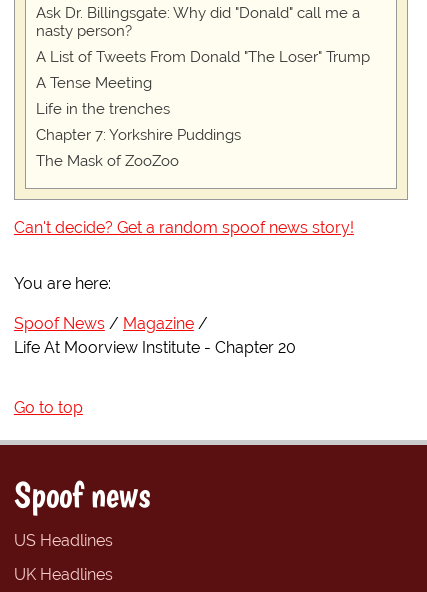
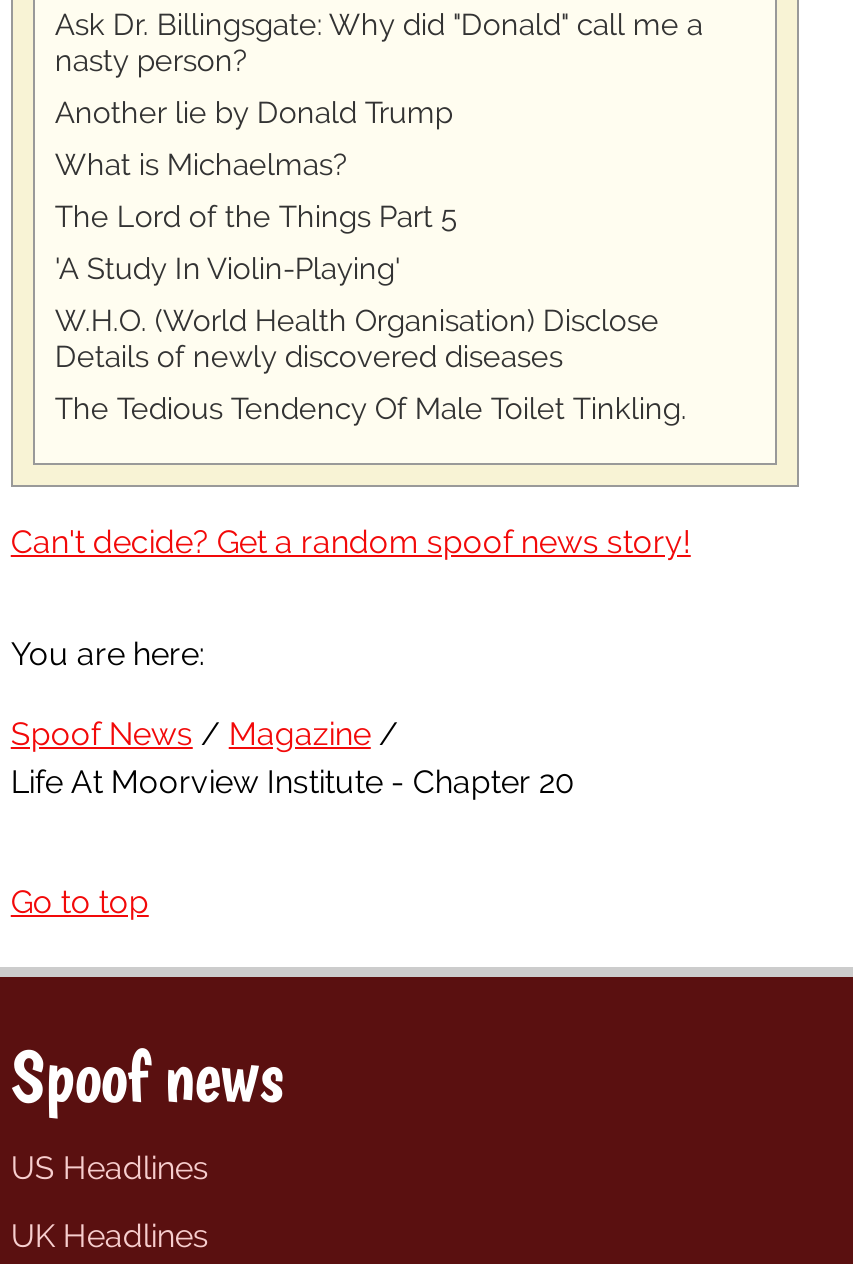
[36,48,370,170] A List of Tweets From Donald "The Loser" Trump | A Tense Meeting | Life in the trenches | Chapter 7: Yorkshire Puddings | The Mask of ZooZoo -> [55,96,687,428] Another lie by Donald Trump | What is Michaelmas? | The Lord of the Things Part 5 | 'A Study In Violin-Playing' | W.H.O. (World Health Organisation) Disclose | Details of newly discovered diseases | The Tedious Tendency Of Male Toilet Tinkling.

